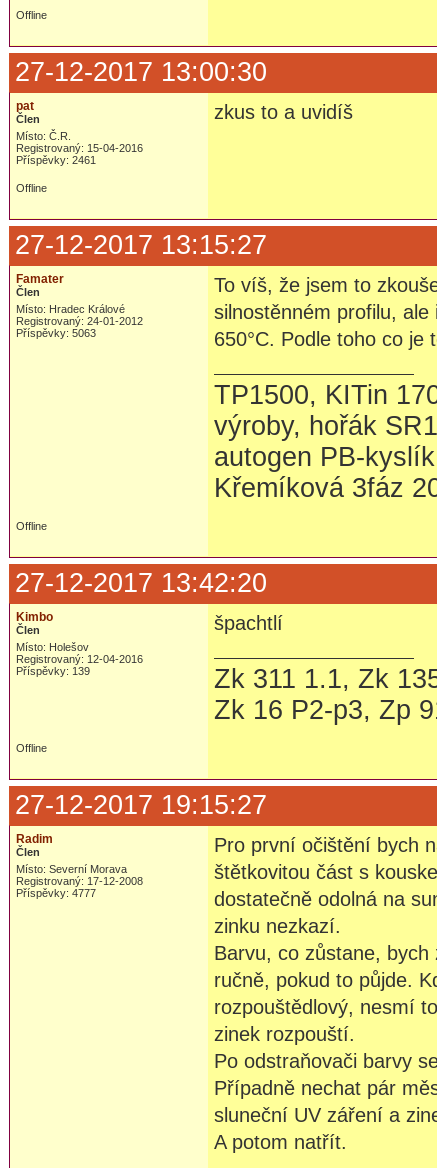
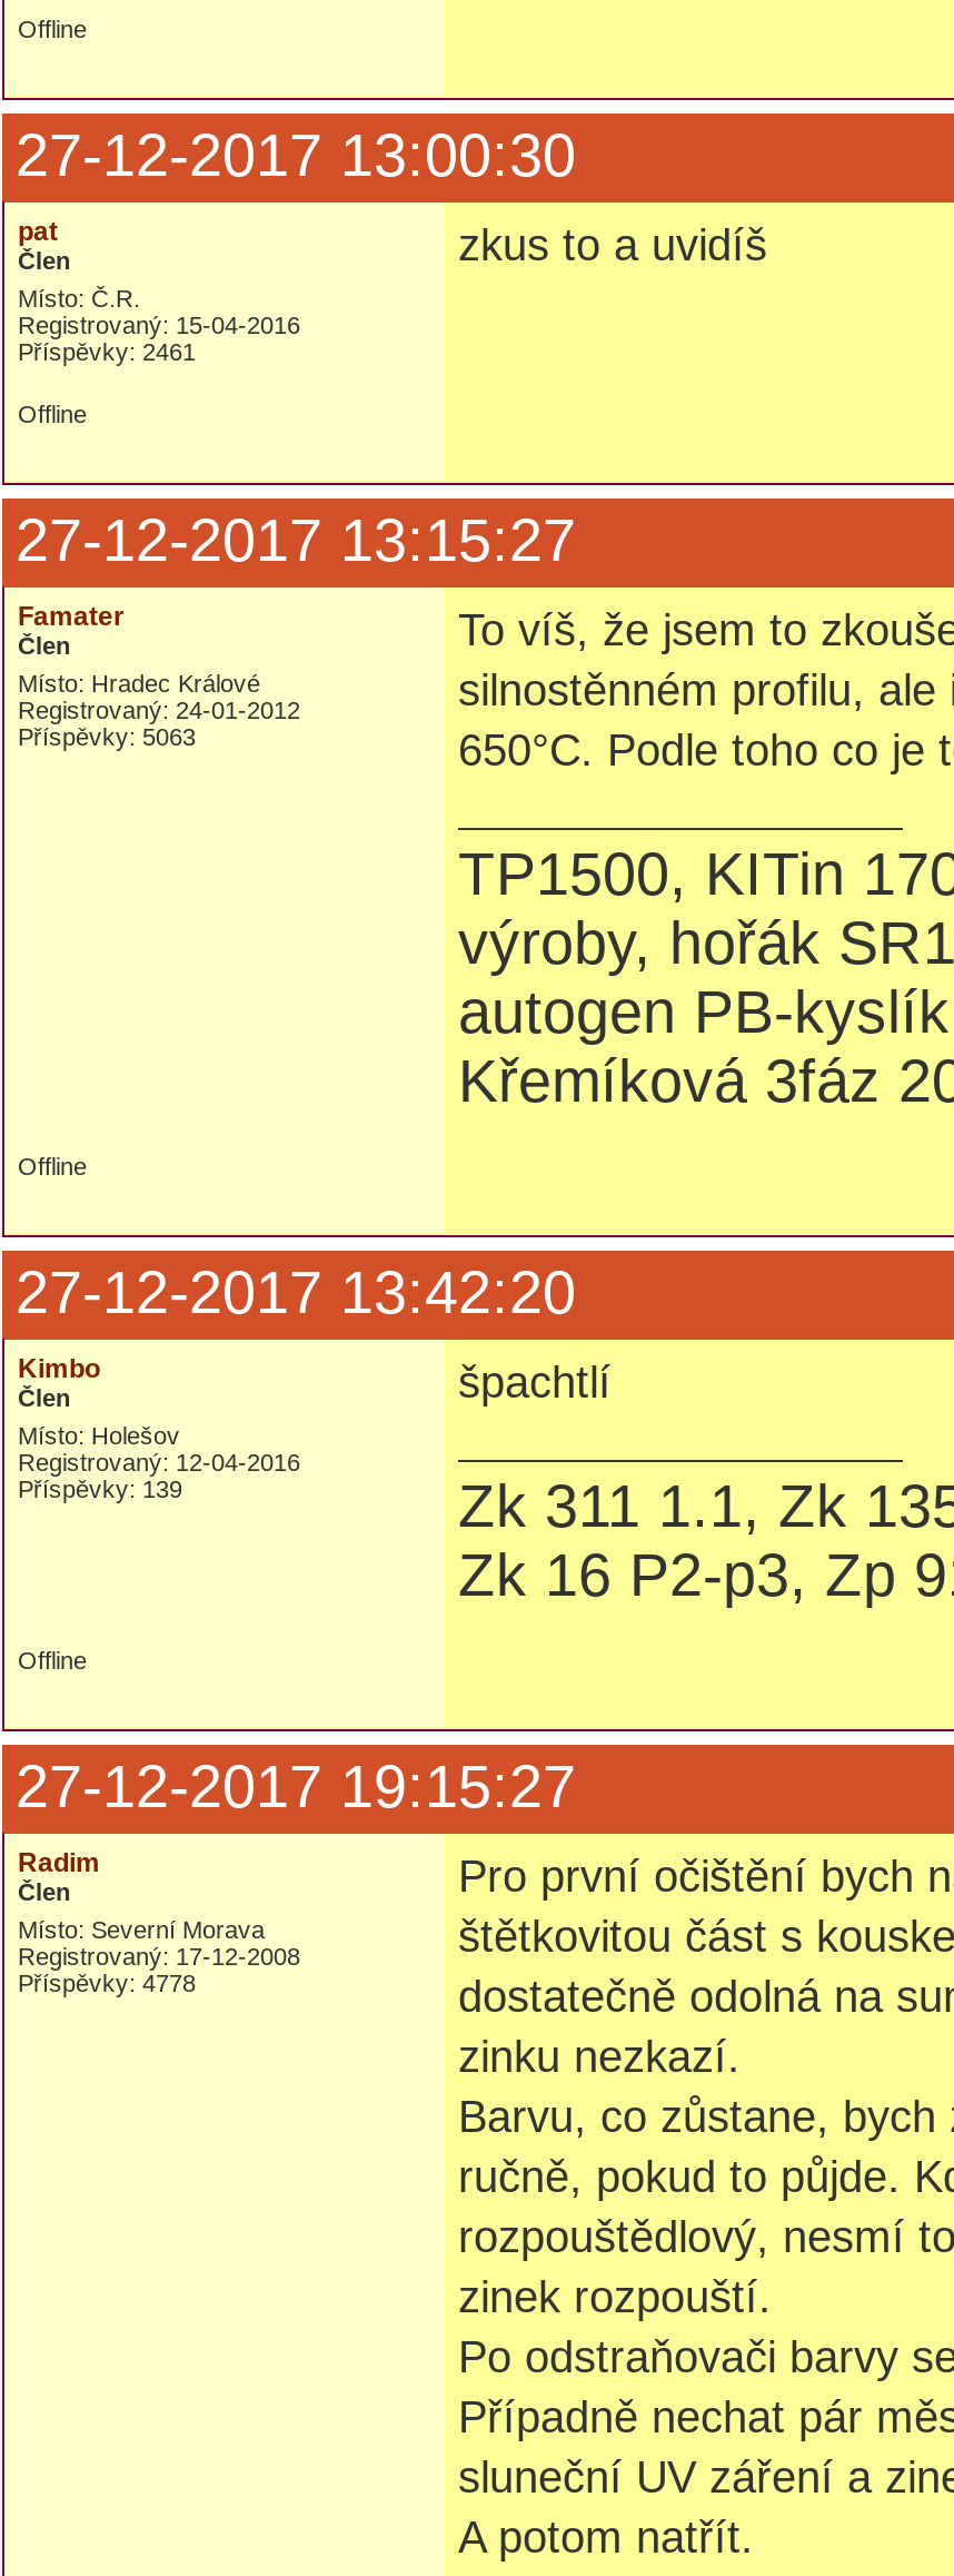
[16,887,96,899] Příspěvky: 4777 -> [18,1970,196,1996] Příspěvky: 4778

